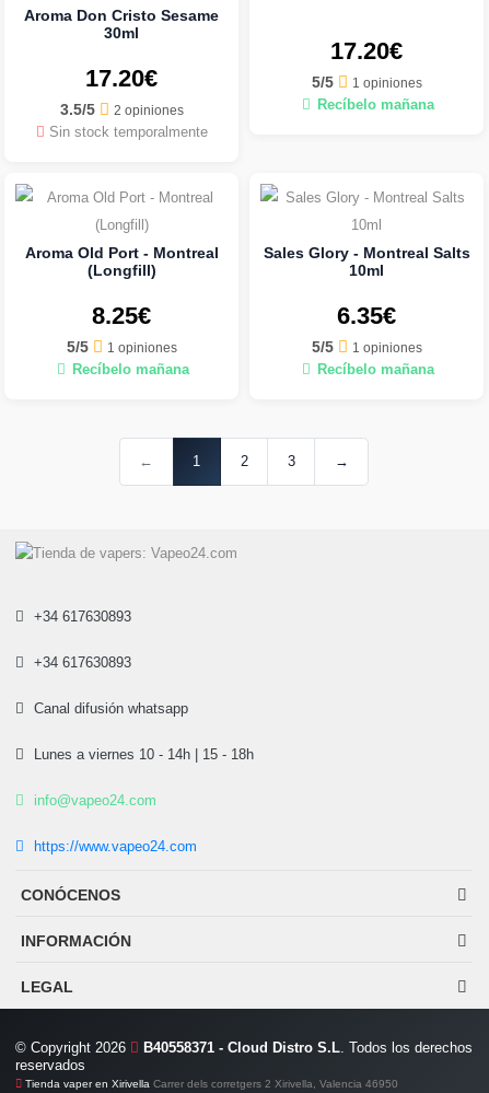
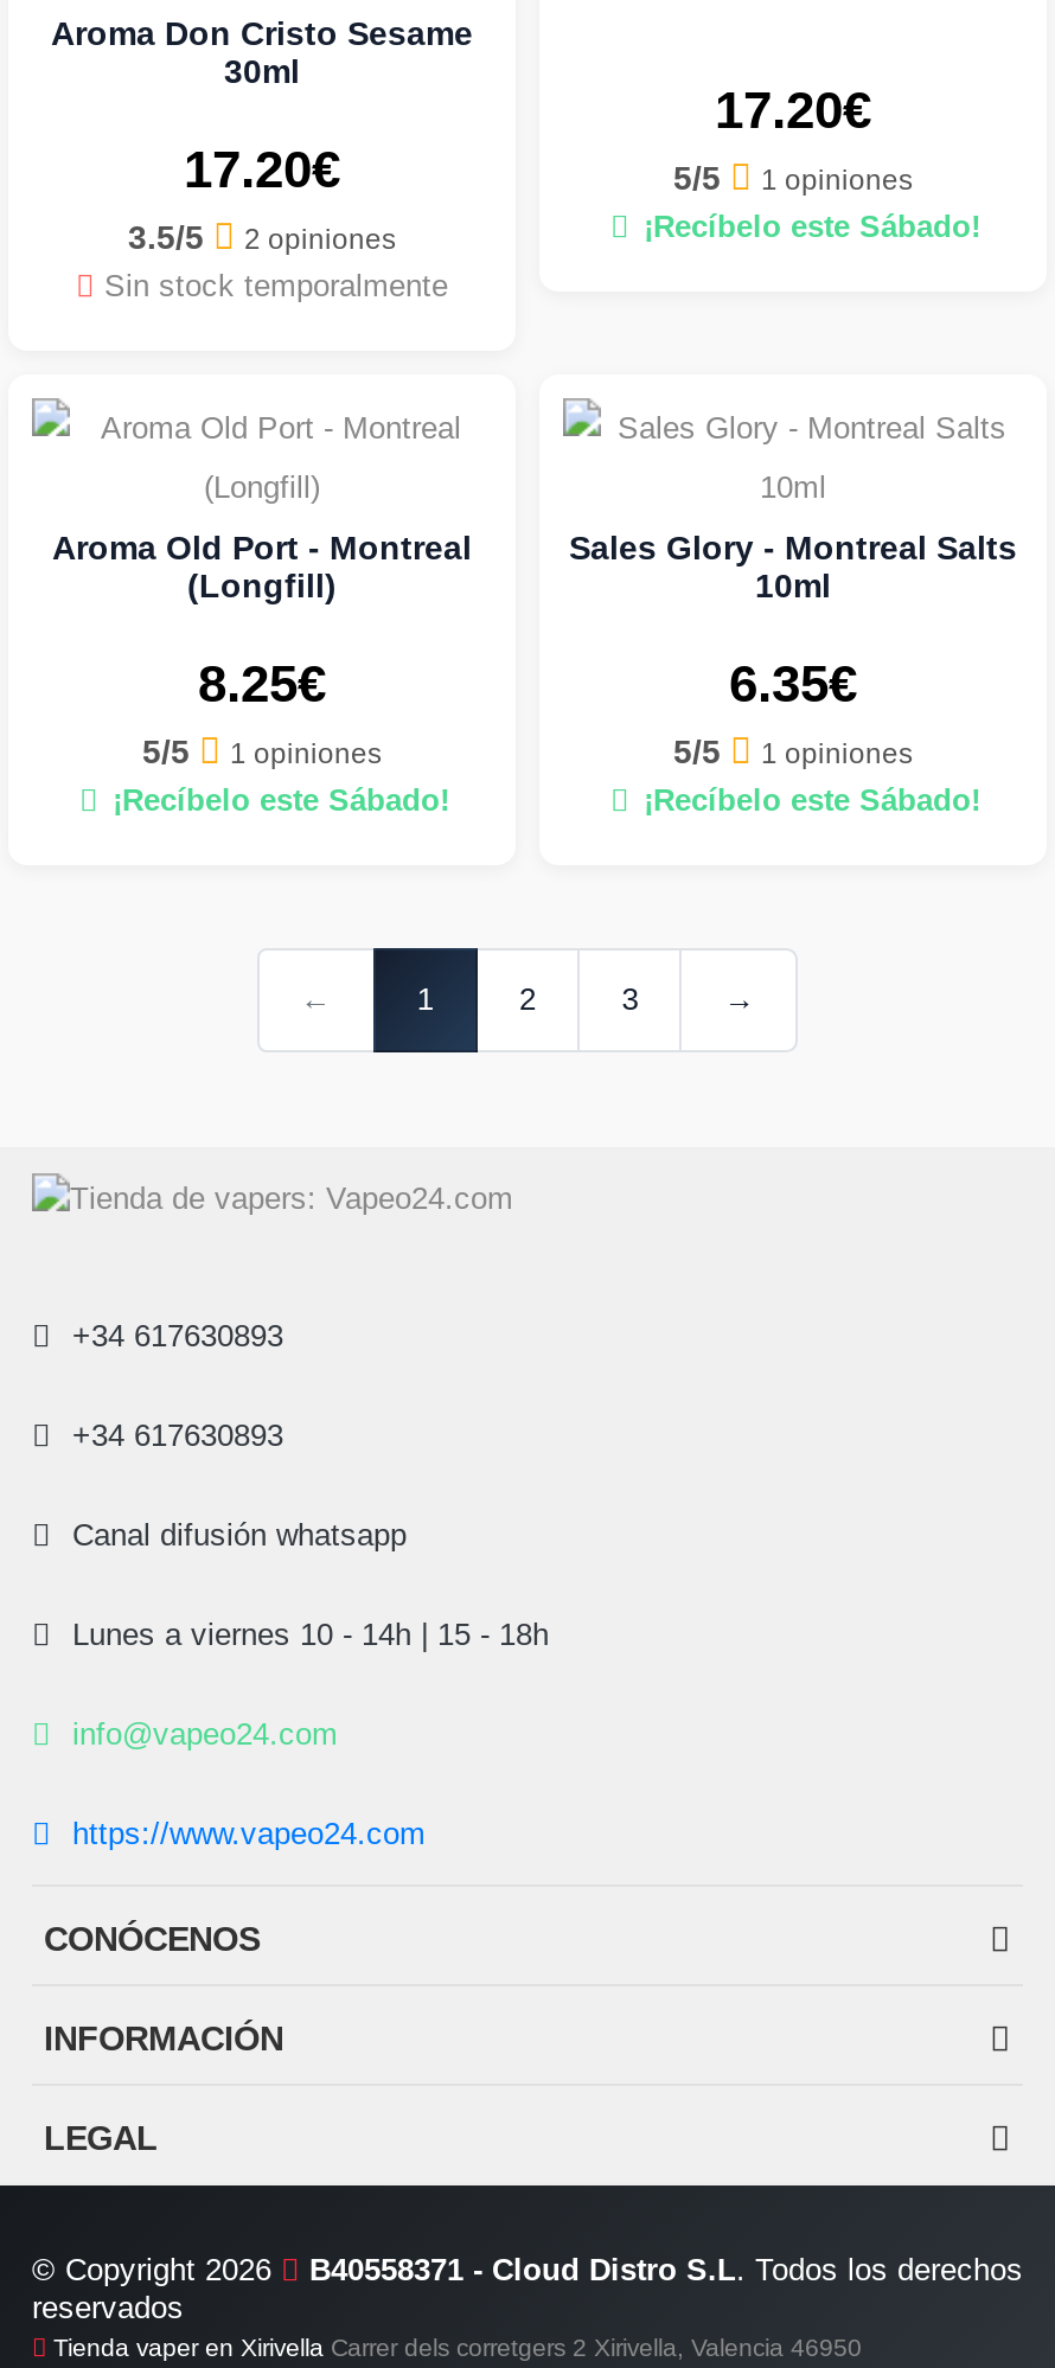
[312,96,434,113] Recíbelo mañana -> [634,209,980,244] ¡Recíbelo este Sábado!
[67,361,189,377] Recíbelo mañana -> [103,782,449,818] ¡Recíbelo este Sábado!
[312,361,434,377] Recíbelo mañana -> [634,782,980,818] ¡Recíbelo este Sábado!

